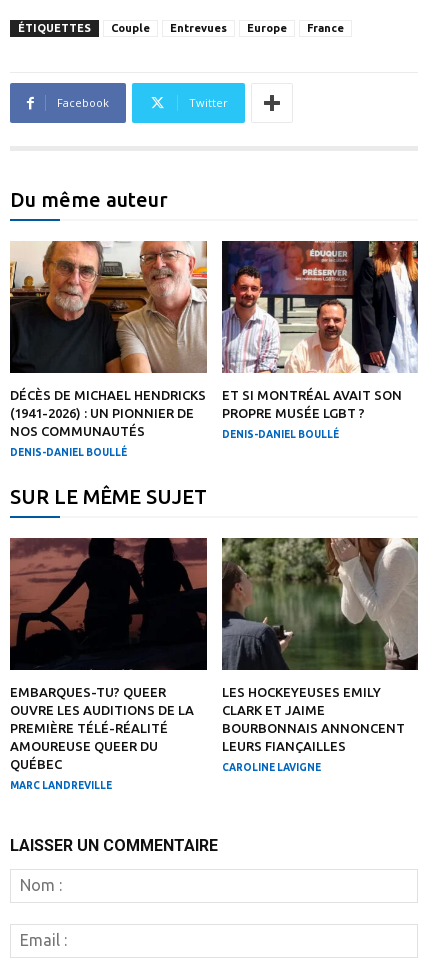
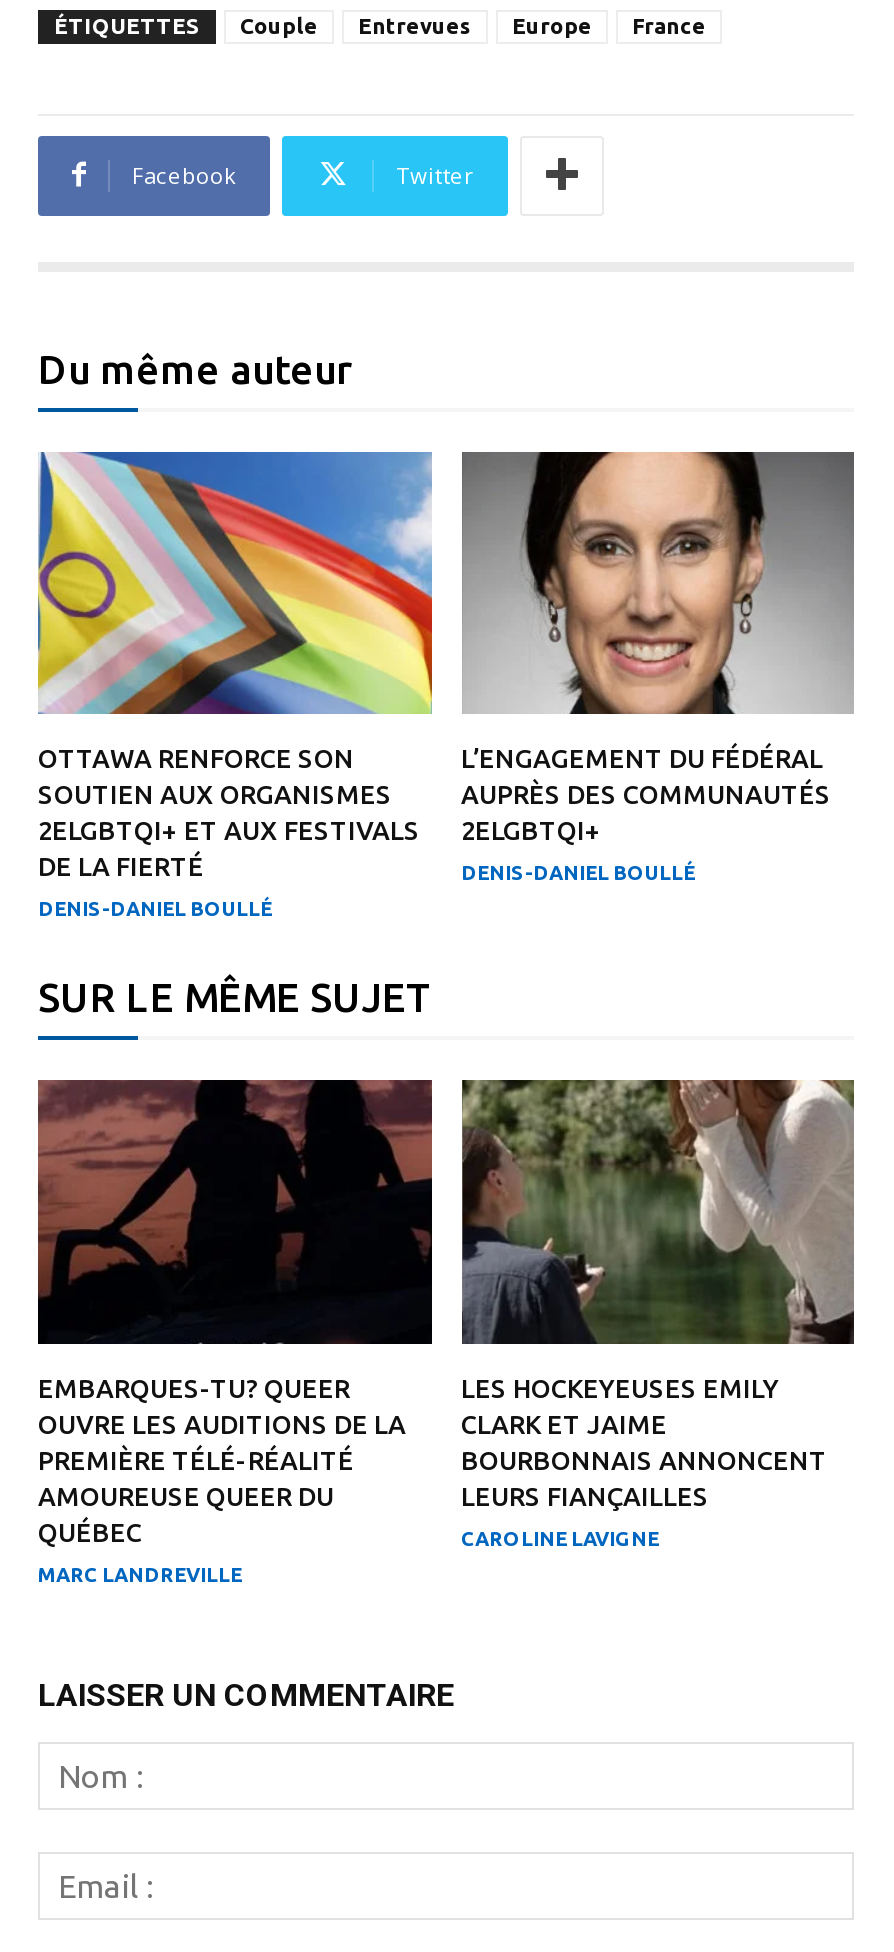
[9,240,208,438] [image] | DÉCÈS DE MICHAEL HENDRICKS | (1941-2026) : UN PIONNIER DE | NOS COMMUNAUTÉS -> [36,449,434,881] [image] | OTTAWA RENFORCE SON | SOUTIEN AUX ORGANISMES | 2ELGBTQI+ ET AUX FESTIVALS | DE LA FIERTÉ
[221,240,419,420] [image] | ET SI MONTRÉAL AVAIT SON | PROPRE MUSÉE LGBT ? -> [461,451,854,845] [image] | L’ENGAGEMENT DU FÉDÉRAL | AUPRÈS DES COMMUNAUTÉS | 2ELGBTQI+

